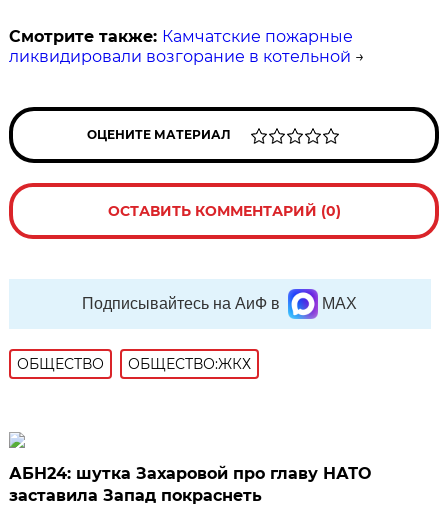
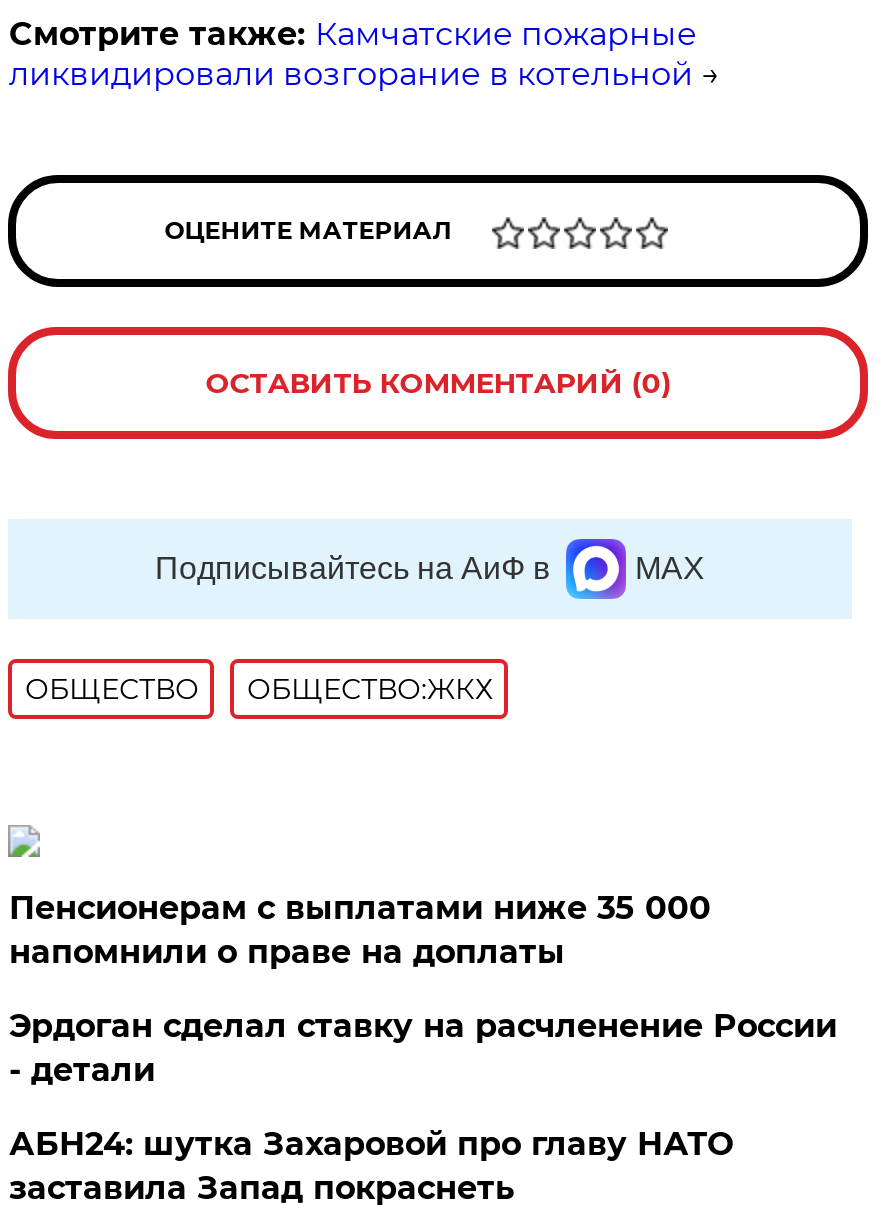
none -> [9,890,837,1090] Пенсионерам с выплатами ниже 35 000 | напомнили о праве на доплаты | Эрдоган сделал ставку на расчленение России | - детали

